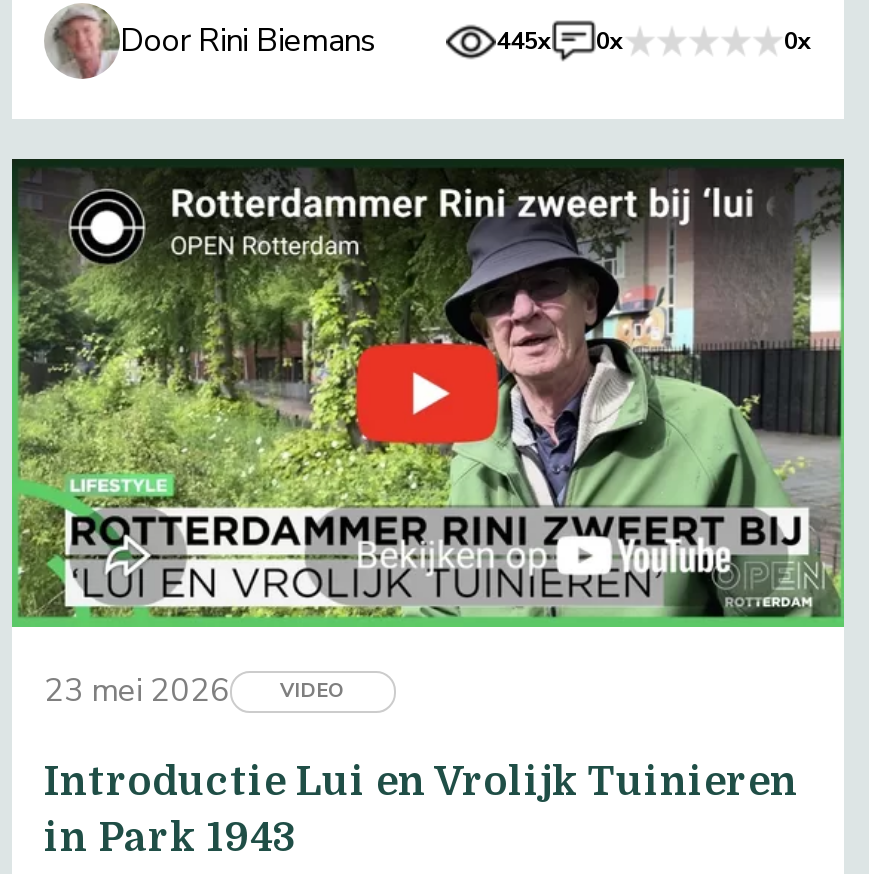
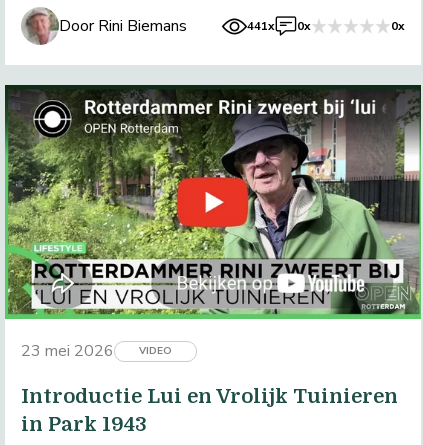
[496,25,552,57] 445x -> [247,18,275,34] 441x

